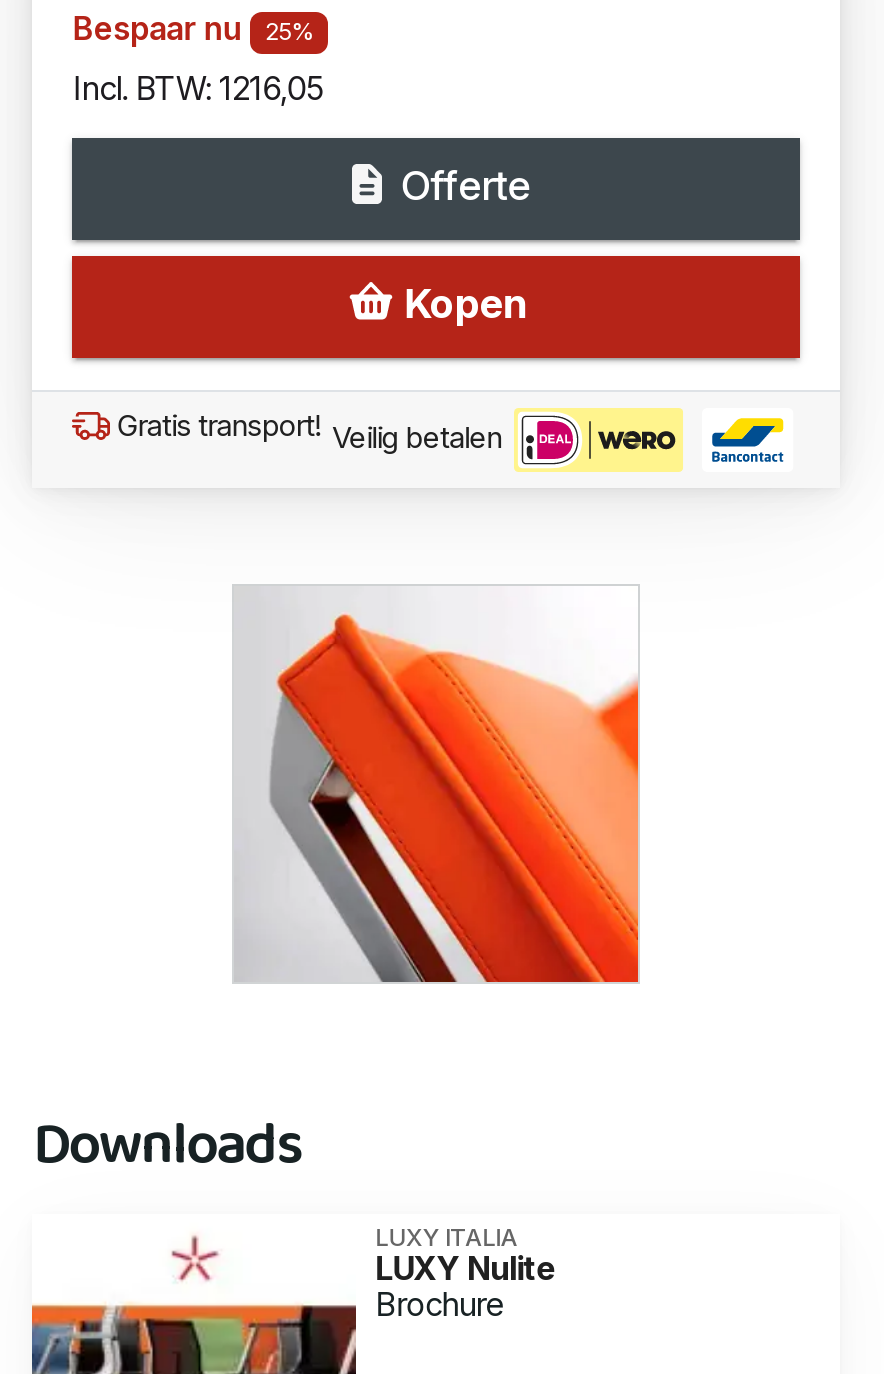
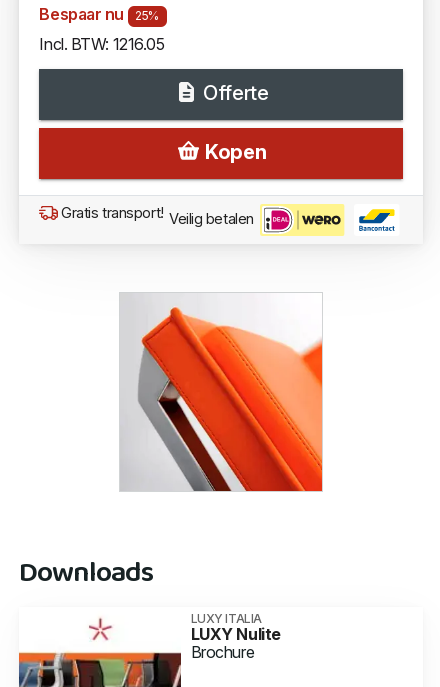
[73,67,323,107] Incl. BTW: 1216,05 -> [39,34,164,54] Incl. BTW: 1216.05

